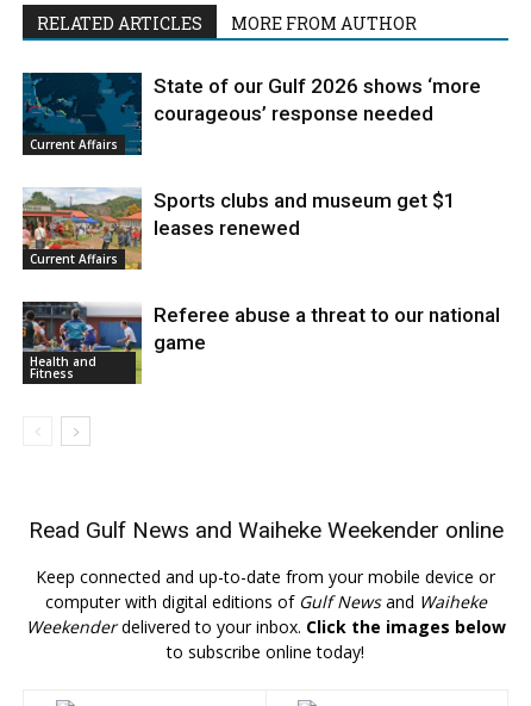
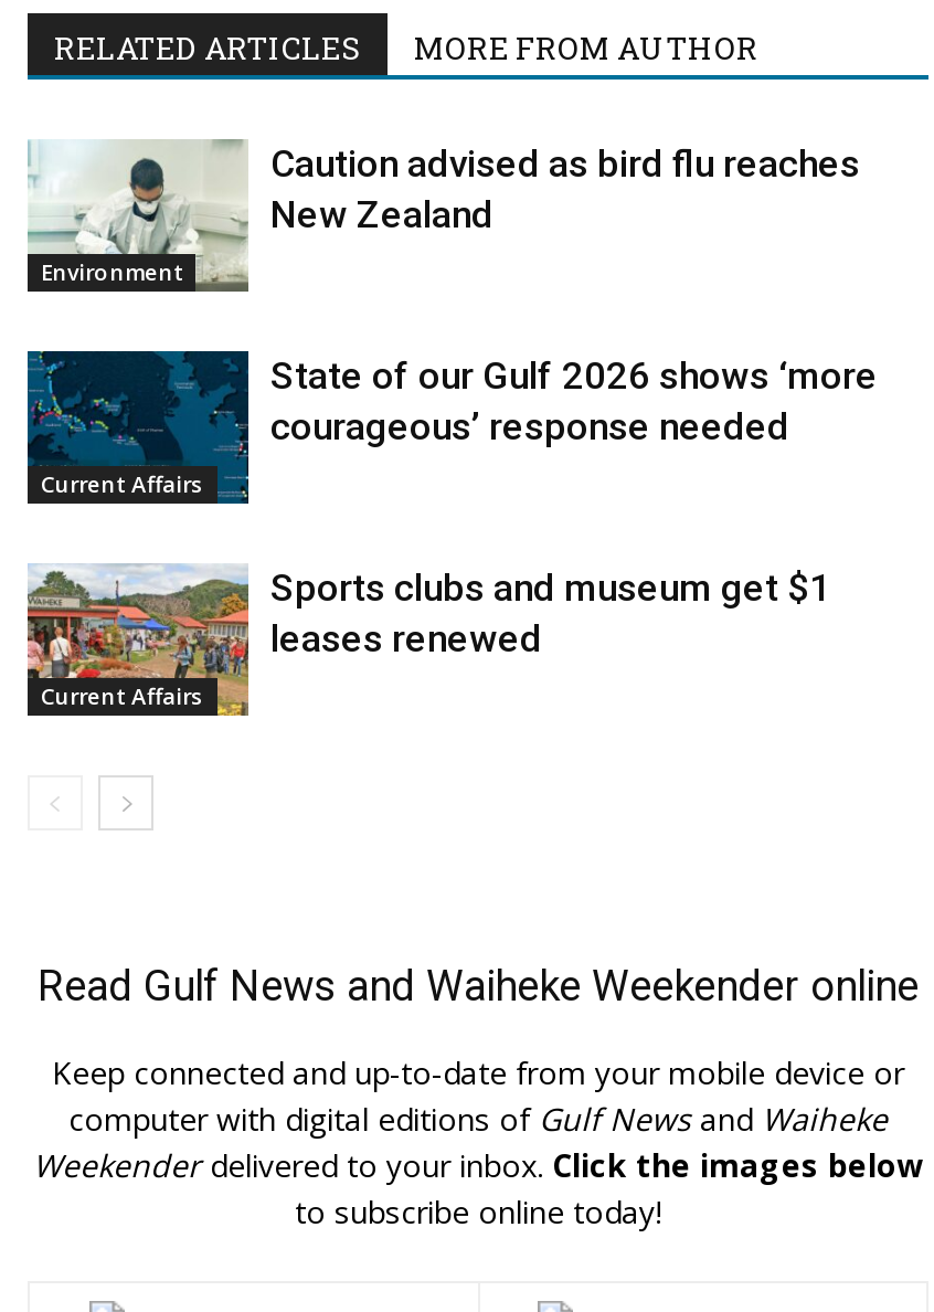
none -> [28,139,248,292] [image] | Environment
none -> [270,141,860,236] Caution advised as bird flu reaches | New Zealand
moved [21,72,481,267] -> [25,349,878,711]: [image] | Current Affairs | State of our Gulf 2026 shows ‘more | courageous’ response needed | Current Affairs | Sports clubs and museum get $1 | leases renewed
[21,301,142,385] [image] | Health and | Fitness -> none
[154,303,500,354] Referee abuse a threat to our national | game -> none

